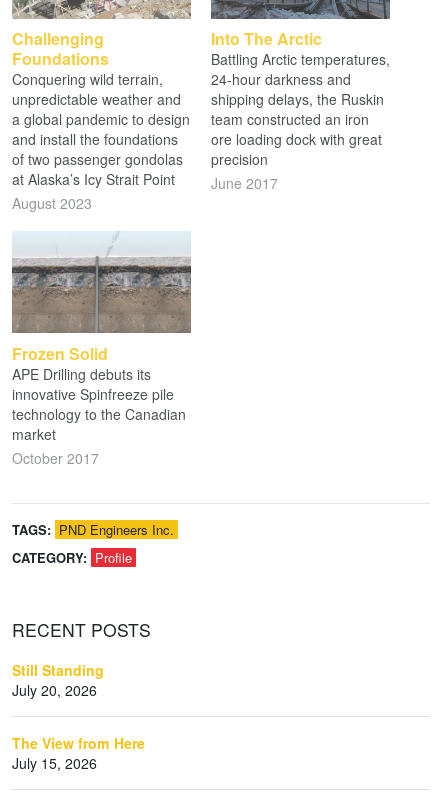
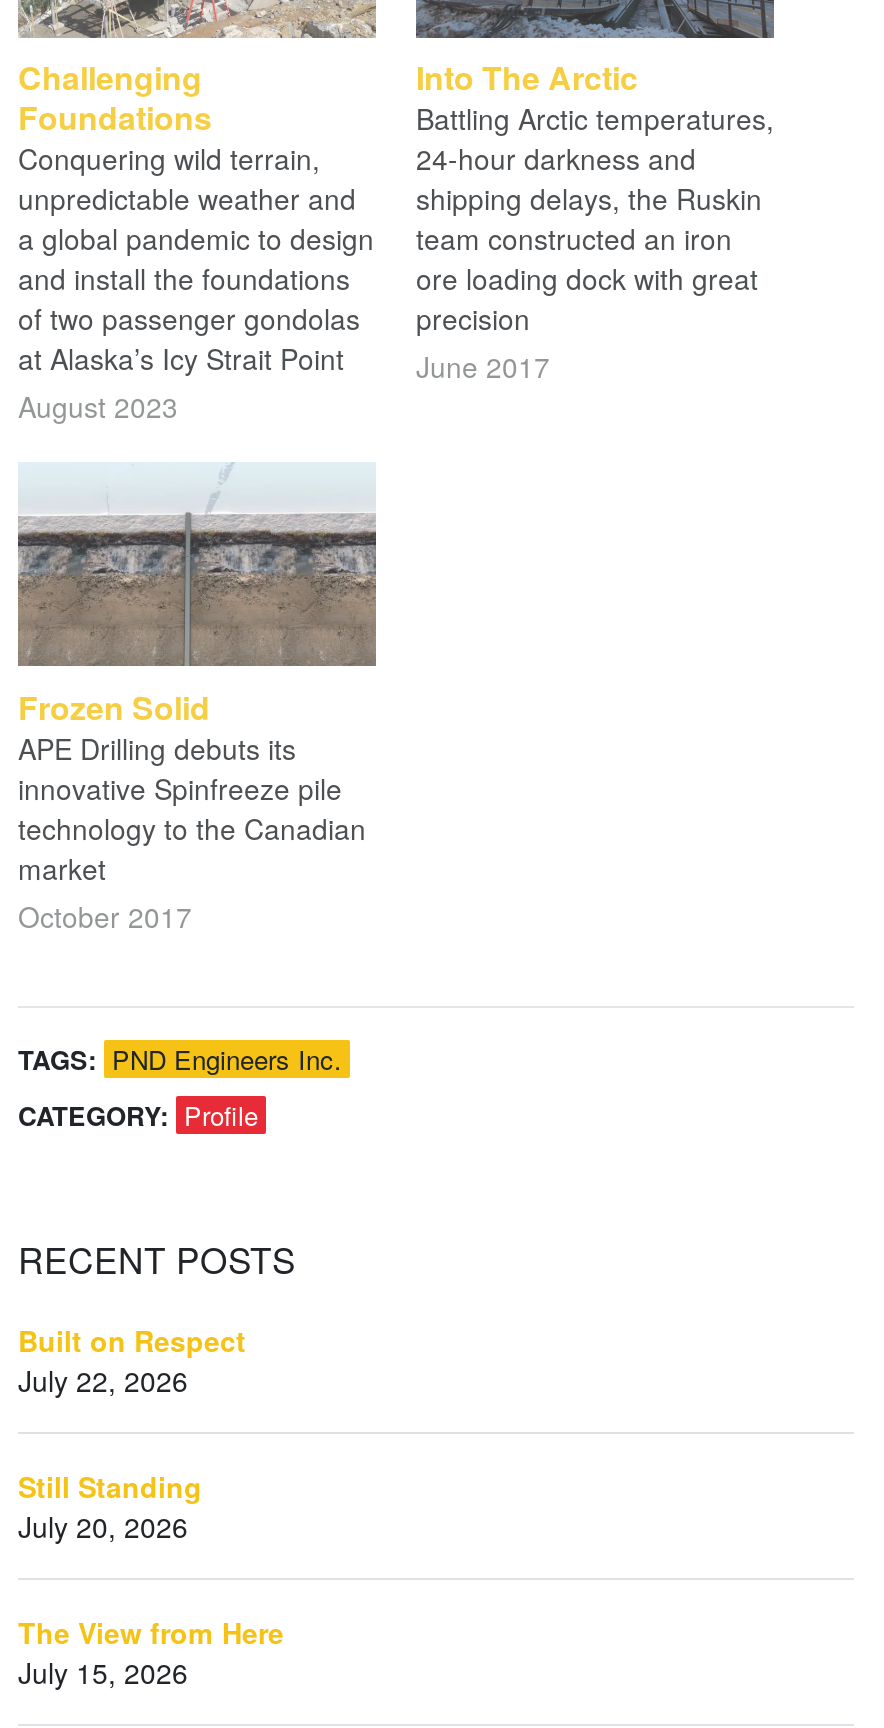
none -> [18,1320,246,1400] Built on Respect | July 22, 2026

